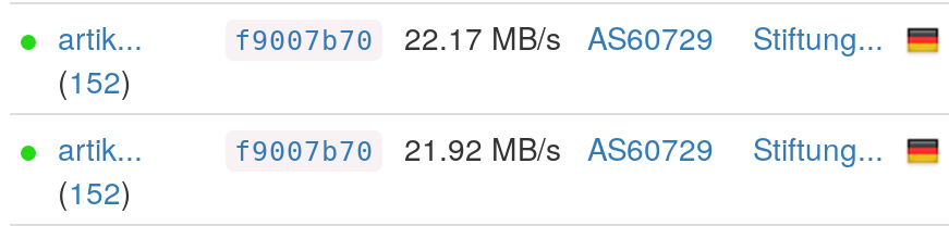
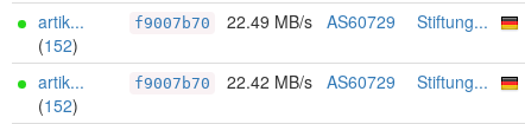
[234,15,884,59] f9007b70 22.17 MB/s AS60729 Stiftung... -> [134,9,488,33] f9007b70 22.49 MB/s AS60729 Stiftung...
[234,126,884,169] f9007b70 21.92 MB/s AS60729 Stiftung... -> [134,70,488,93] f9007b70 22.42 MB/s AS60729 Stiftung...

